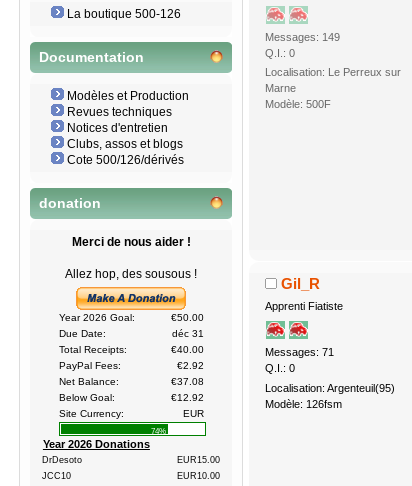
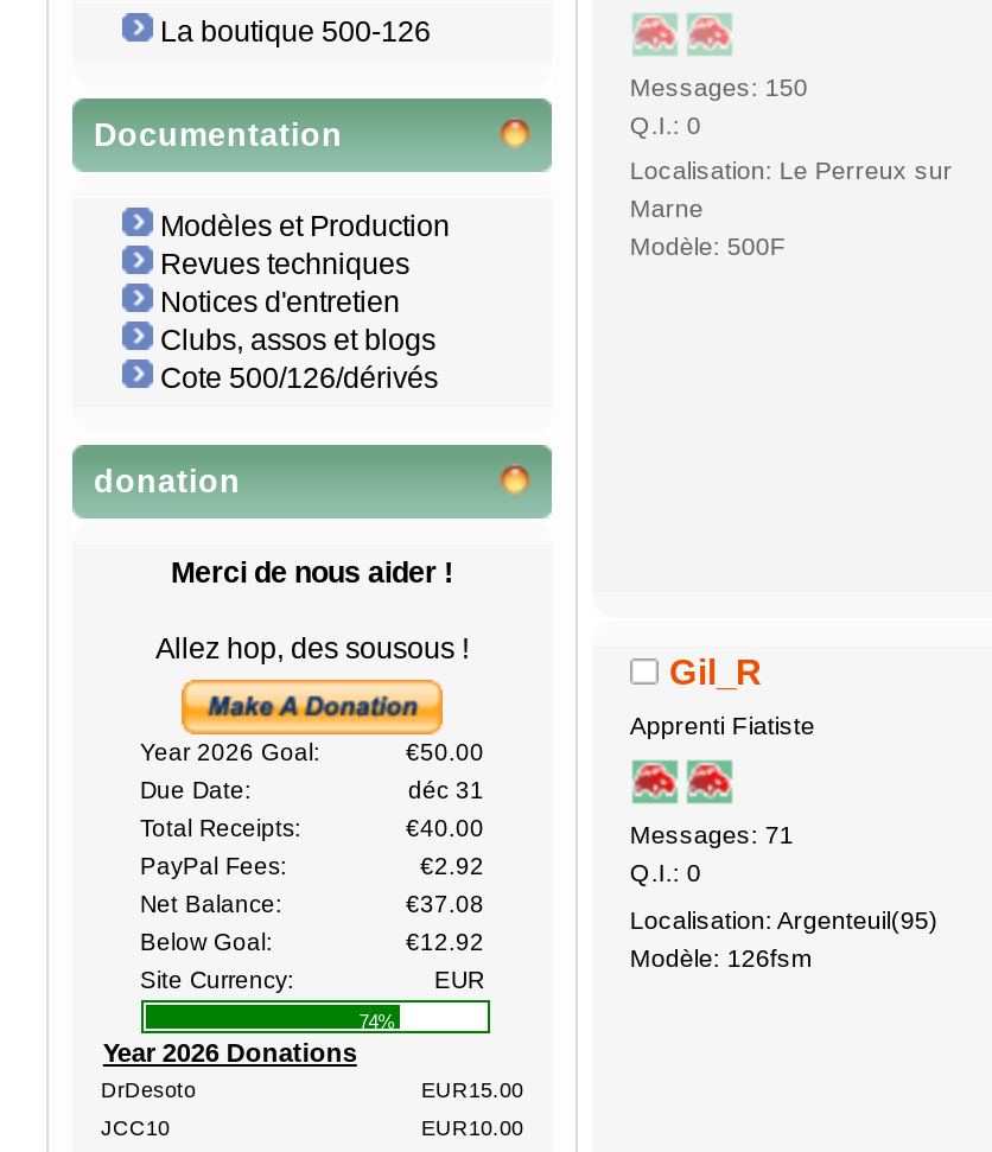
[265,31,340,43] Messages: 149 -> [630,73,808,101] Messages: 150

